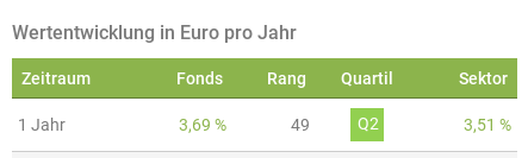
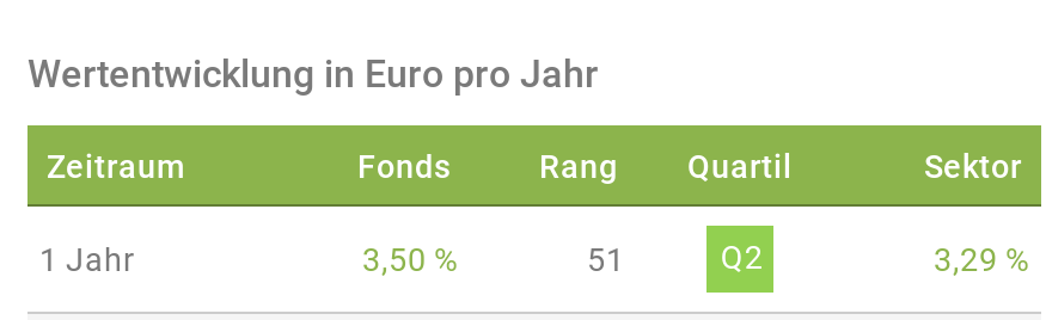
[179,116,226,135] 3,69 % -> [362,241,458,279] 3,50 %
[291,116,310,135] 49 -> [587,241,625,279] 51
[464,116,511,135] 3,51 % -> [934,241,1029,279] 3,29 %

